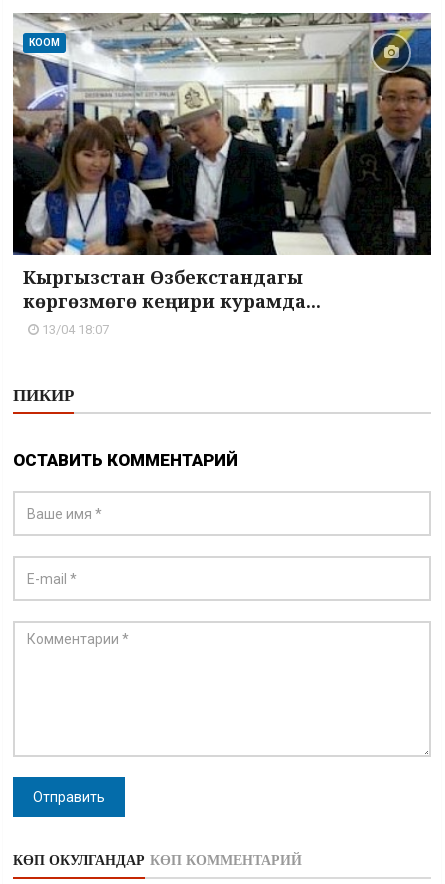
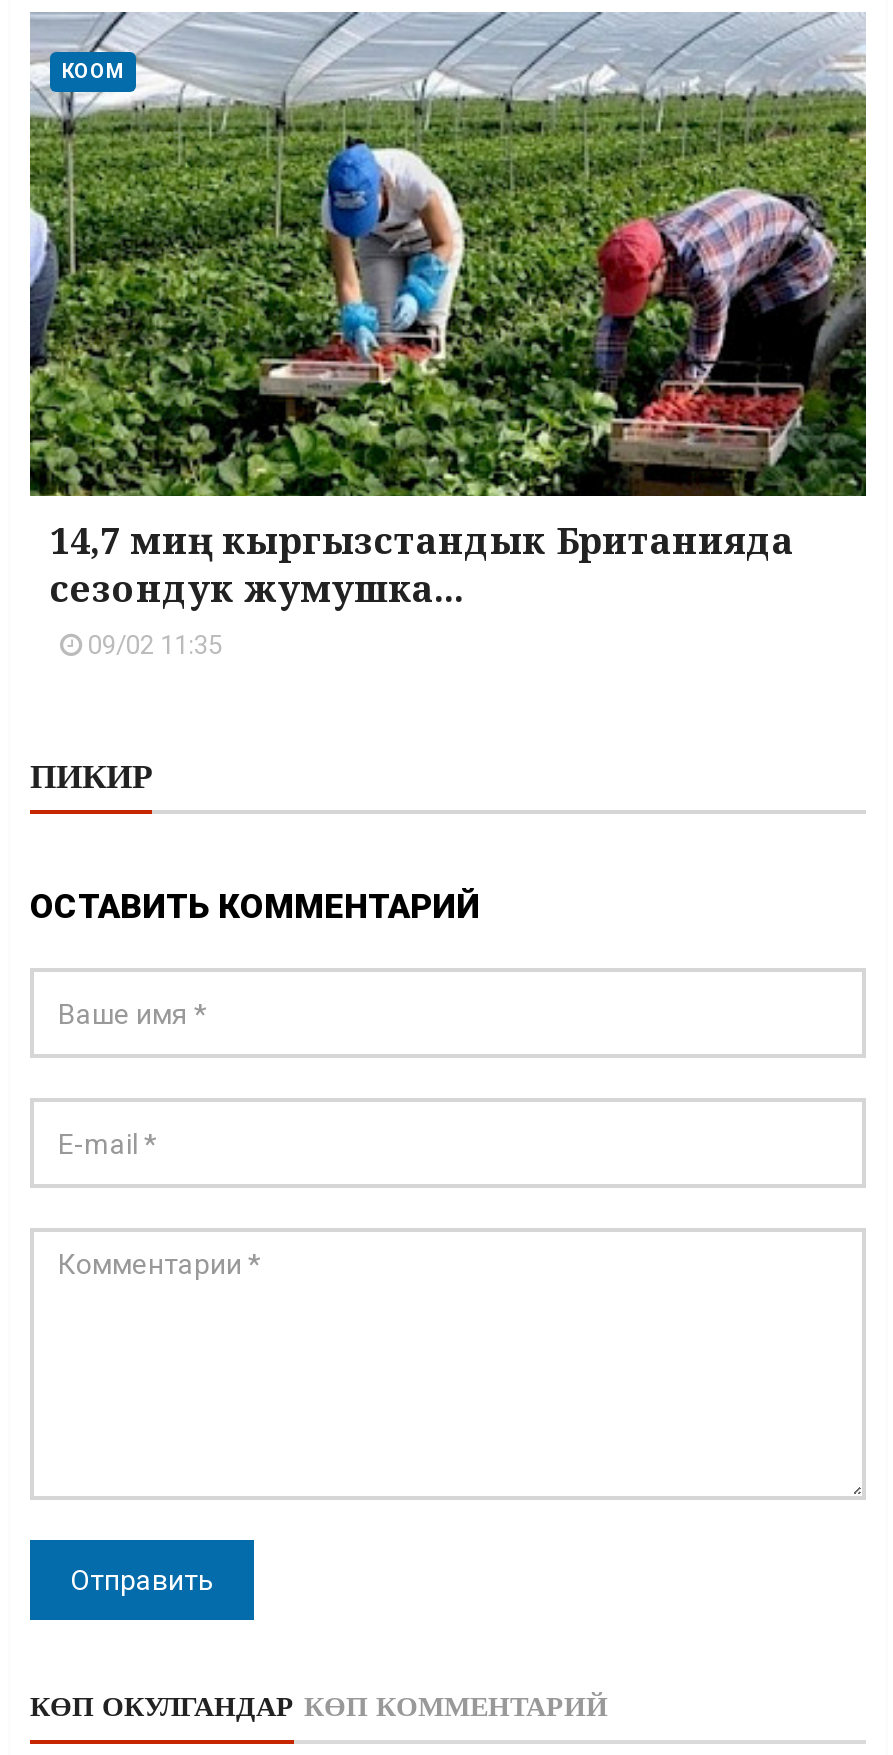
[12,12,432,337] [image] | Кыргызстан Өзбекстандагы | көргөзмөгө кеңири курамда... | 13/04 18:07 -> [28,12,868,660] [image] | 14,7 миң кыргызстандык Британияда | сезондук жумушка... | 09/02 11:35

